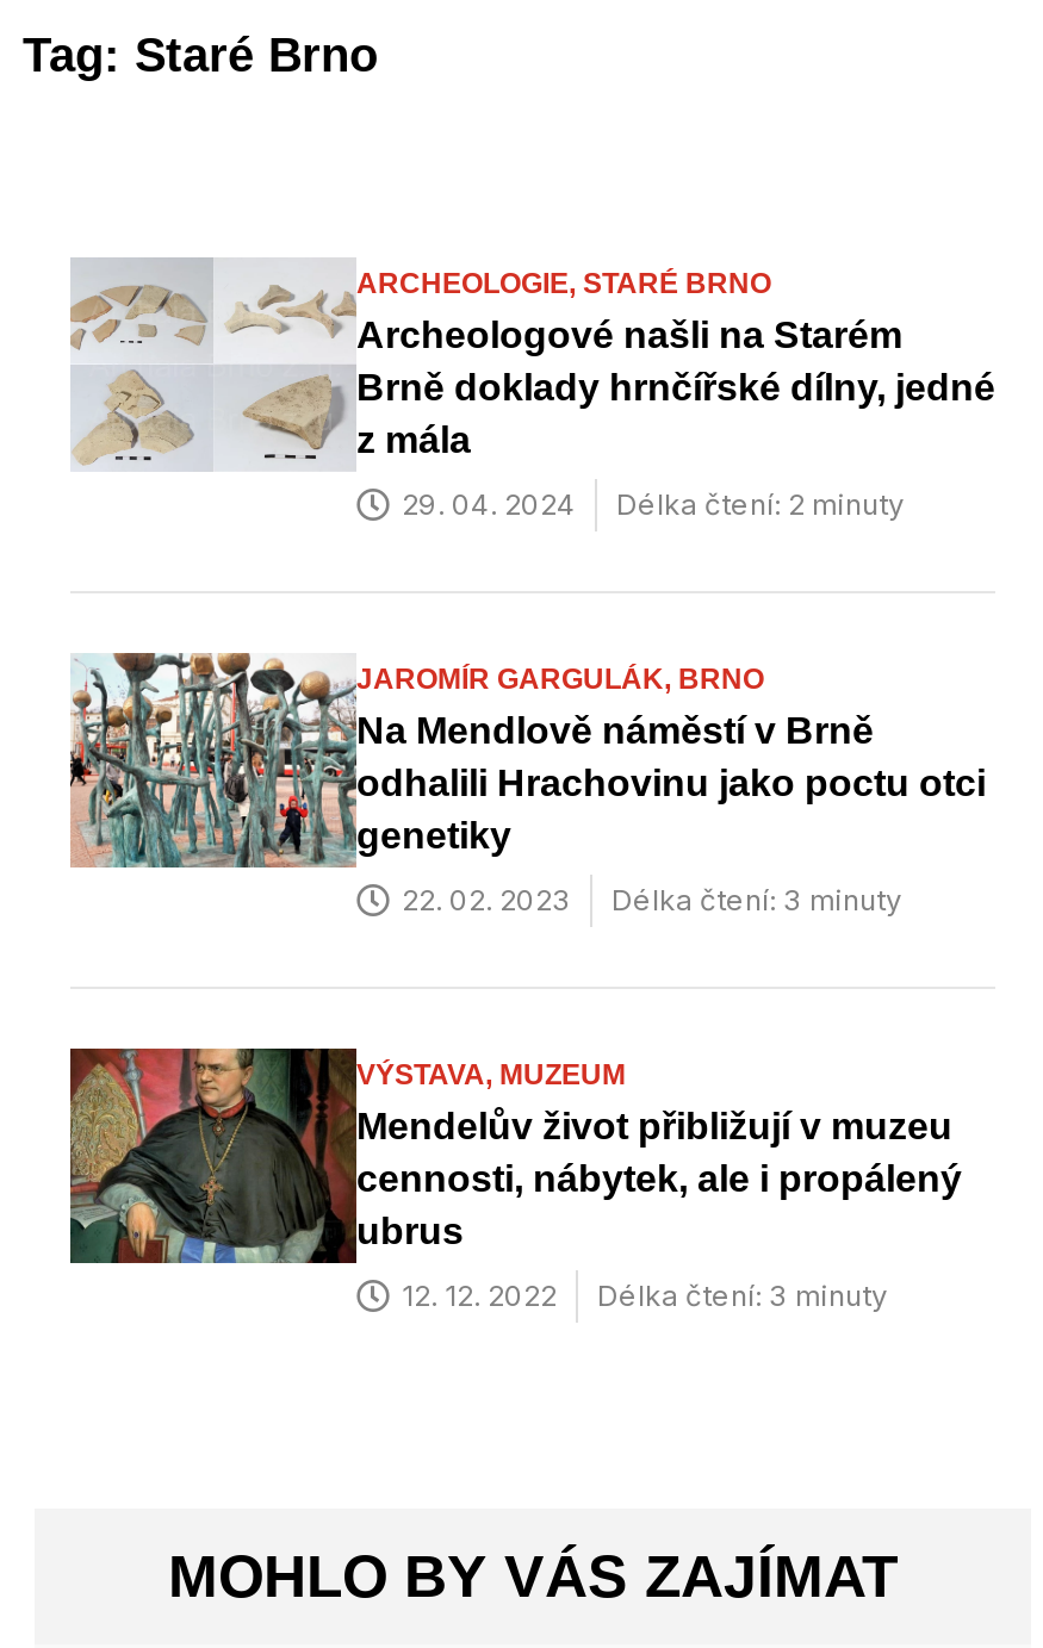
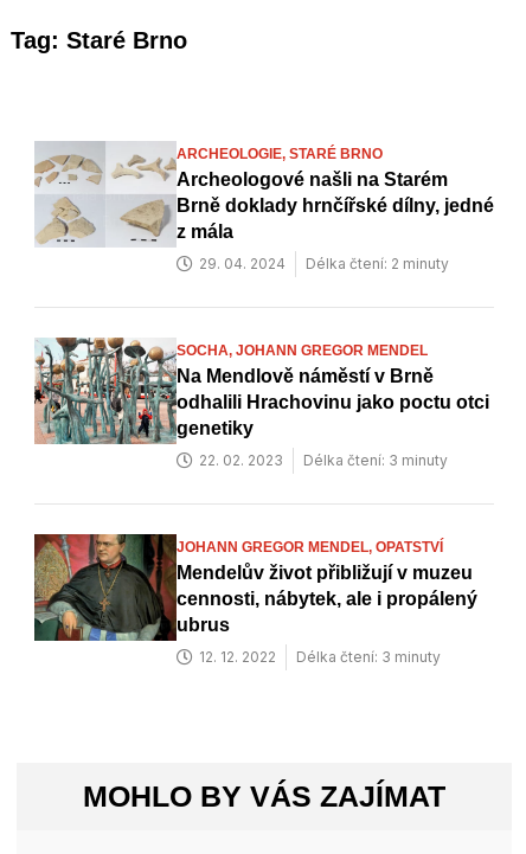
[356,663,764,696] JAROMÍR GARGULÁK, BRNO -> [177,342,428,359] SOCHA, JOHANN GREGOR MENDEL
[356,1058,626,1092] VÝSTAVA, MUZEUM -> [177,539,443,556] JOHANN GREGOR MENDEL, OPATSTVÍ

